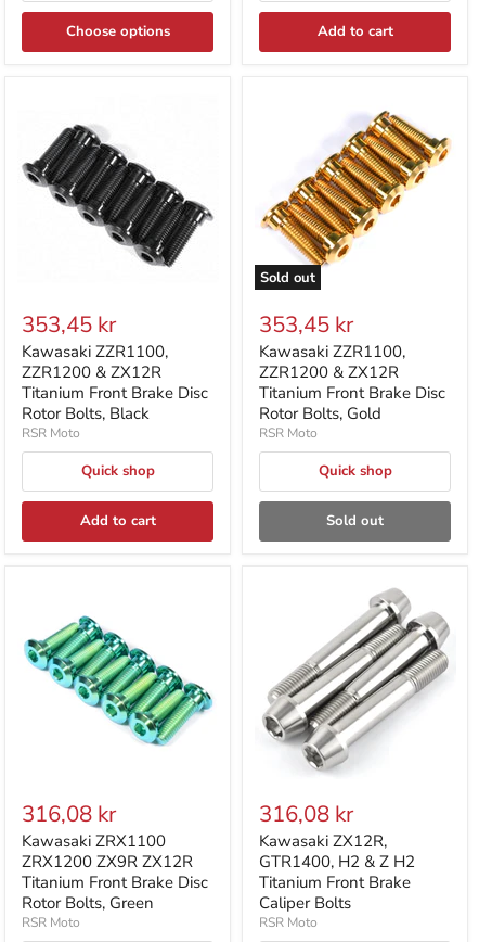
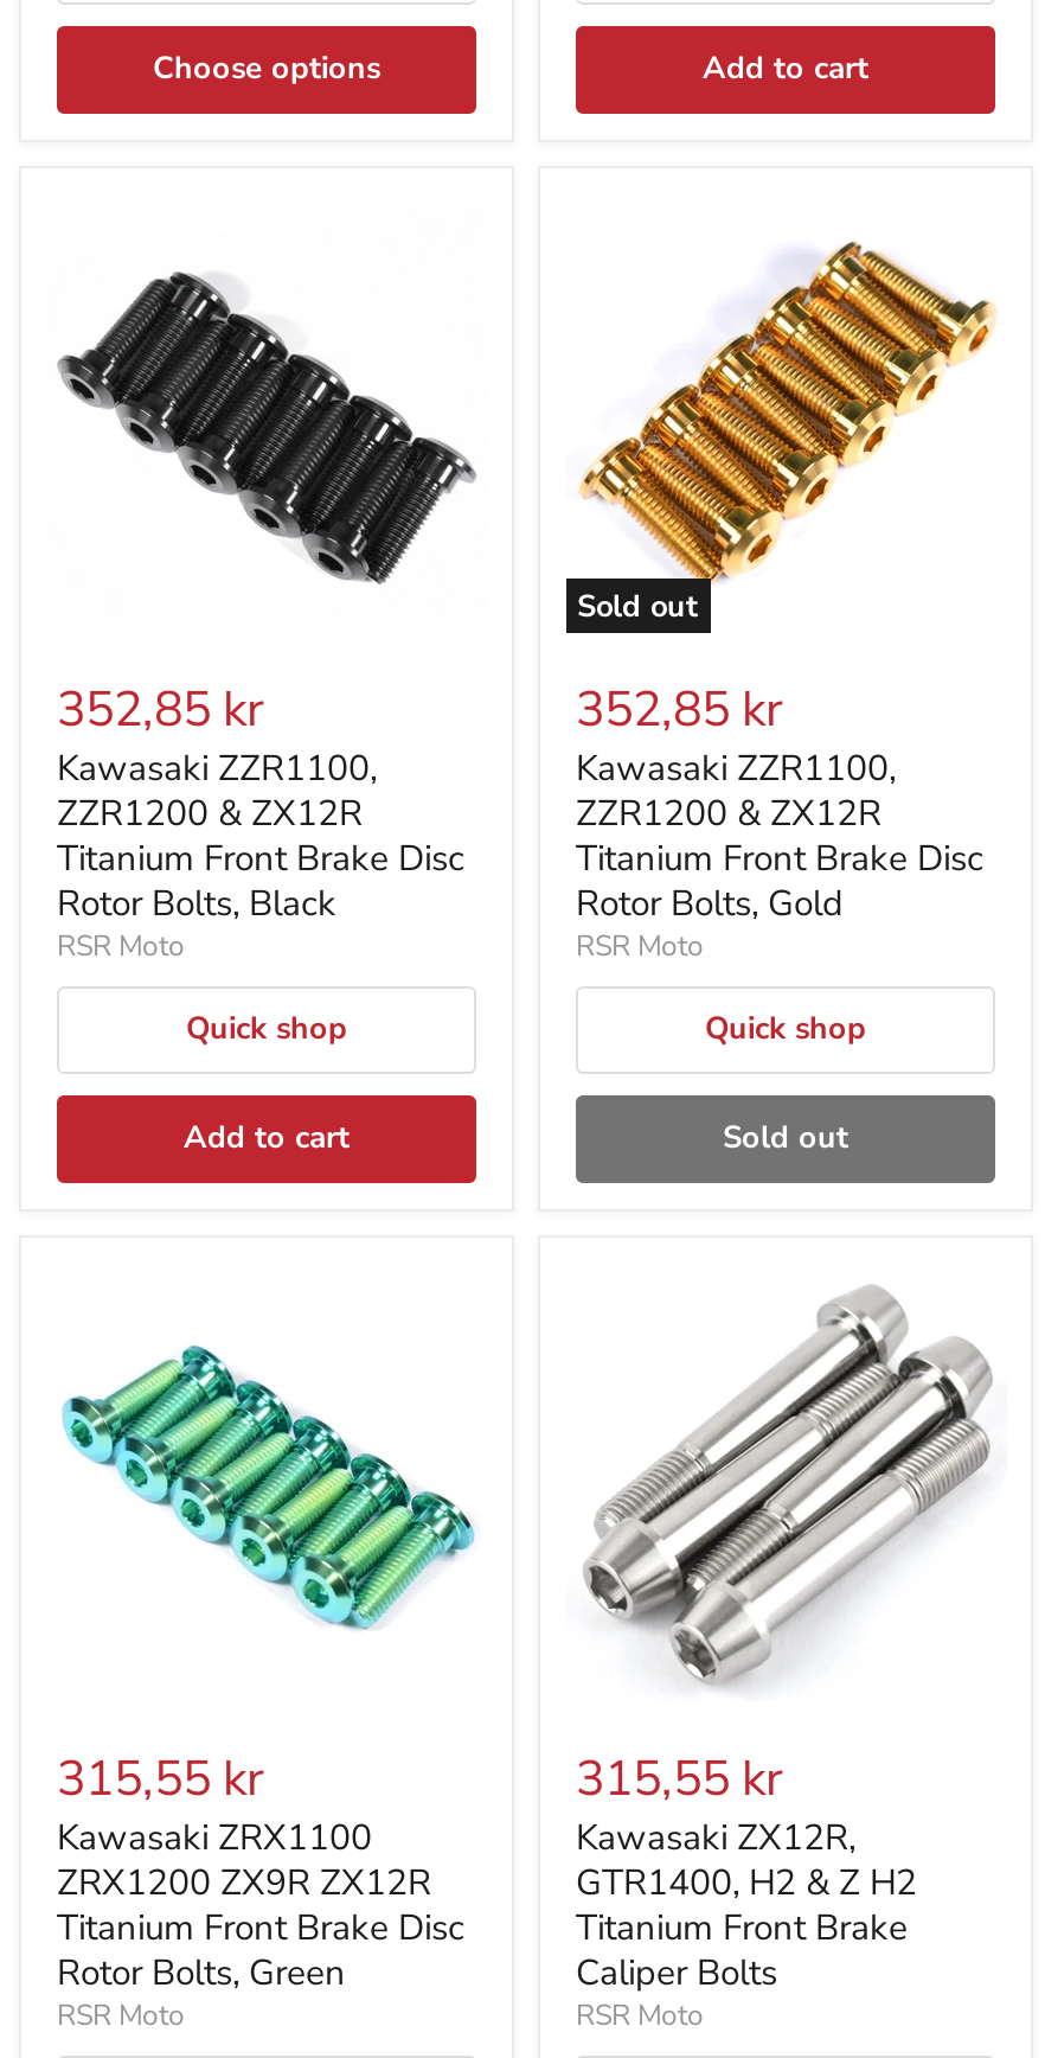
[22,309,116,339] 353,45 kr -> [57,675,263,741] 352,85 kr
[259,309,353,339] 353,45 kr -> [576,675,782,741] 352,85 kr
[22,798,116,829] 316,08 kr -> [57,1744,263,1810] 315,55 kr
[259,798,353,829] 316,08 kr -> [576,1744,782,1810] 315,55 kr

